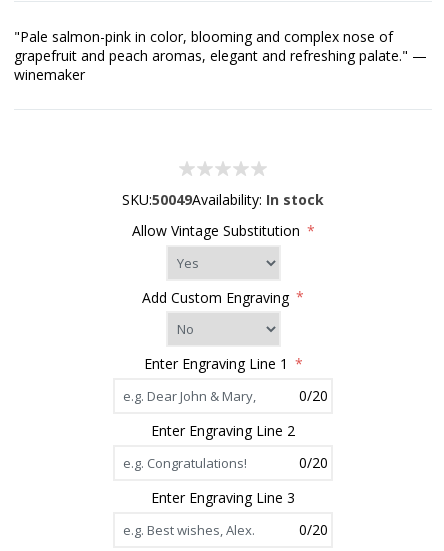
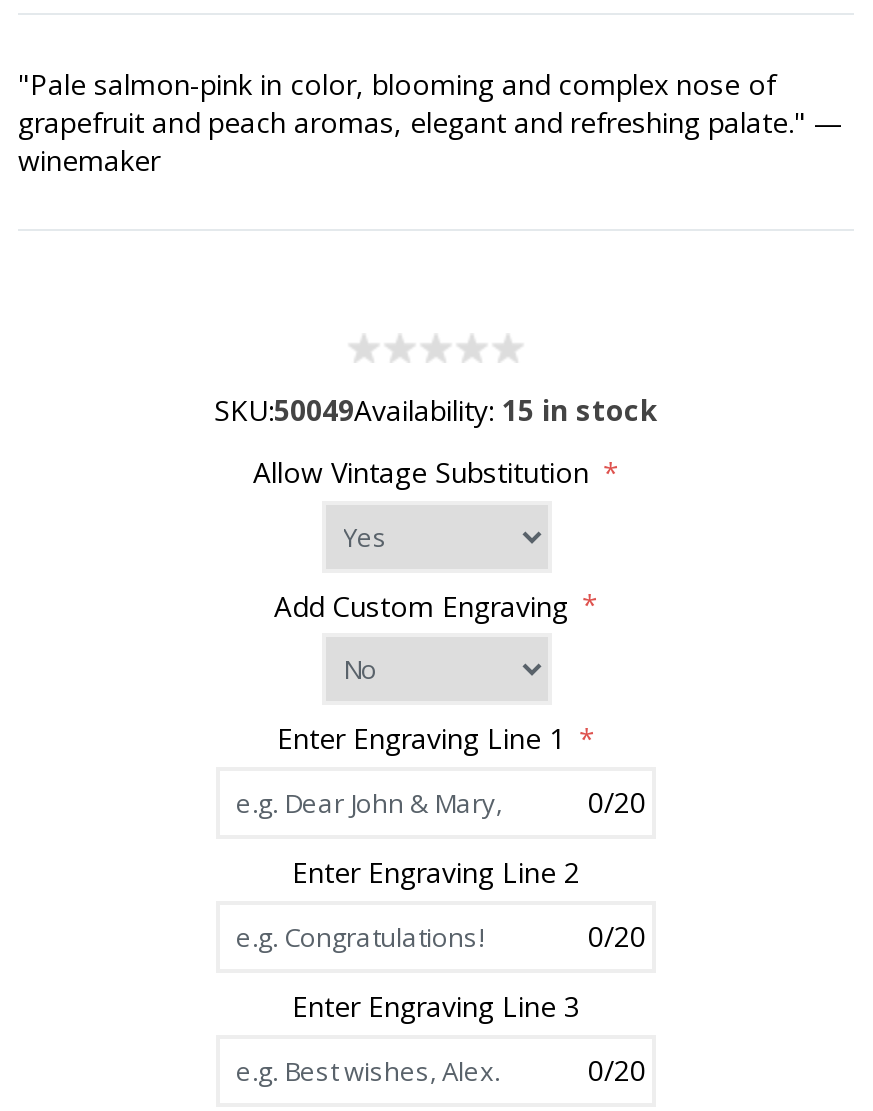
[122,190,324,209] SKU:50049Availability: In stock -> [214,391,658,429] SKU:50049Availability: 15 in stock

